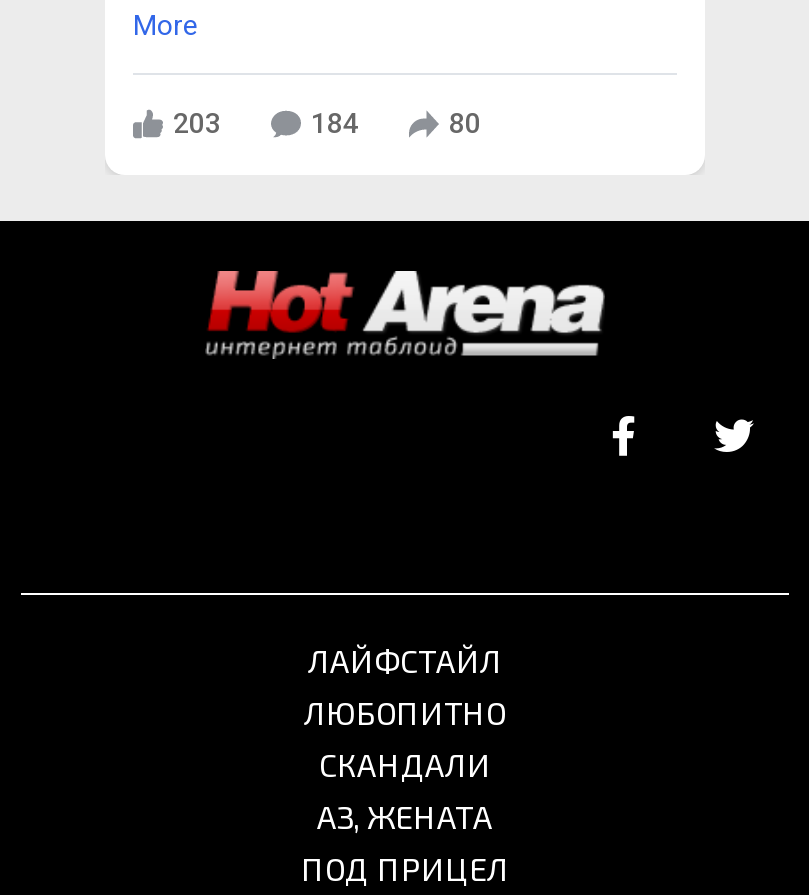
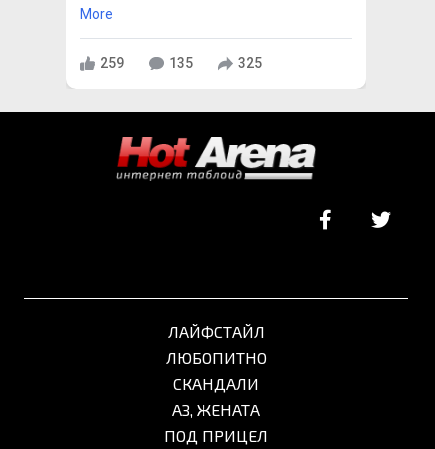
[173,107,221,139] 203 -> [100,55,124,71] 259
[311,107,359,139] 184 -> [169,55,193,71] 135
[449,107,481,139] 80 -> [238,55,262,71] 325

